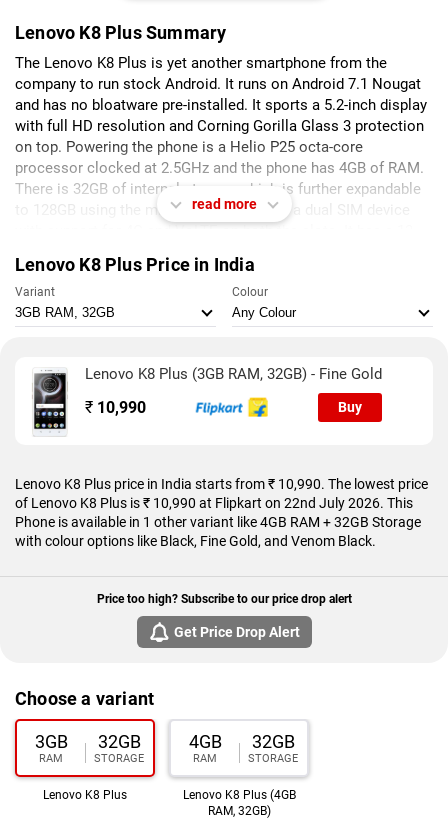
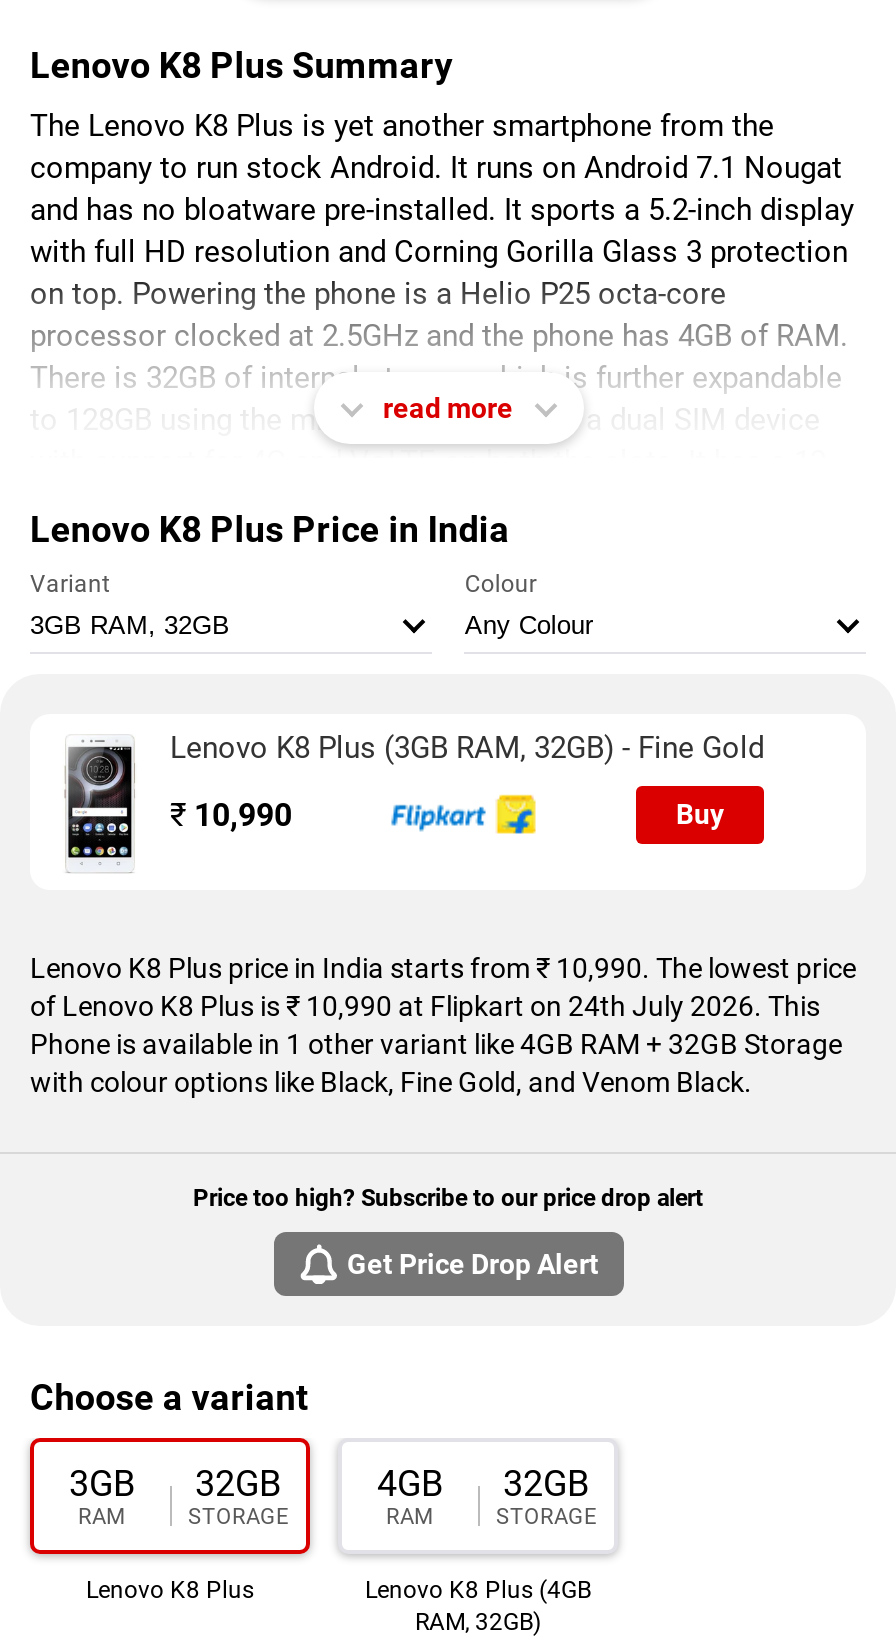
[15,495,413,511] of Lenovo K8 Plus is ₹ 10,990 at Flipkart on 22nd July 2026. This -> [30,990,820,1022] of Lenovo K8 Plus is ₹ 10,990 at Flipkart on 24th July 2026. This

